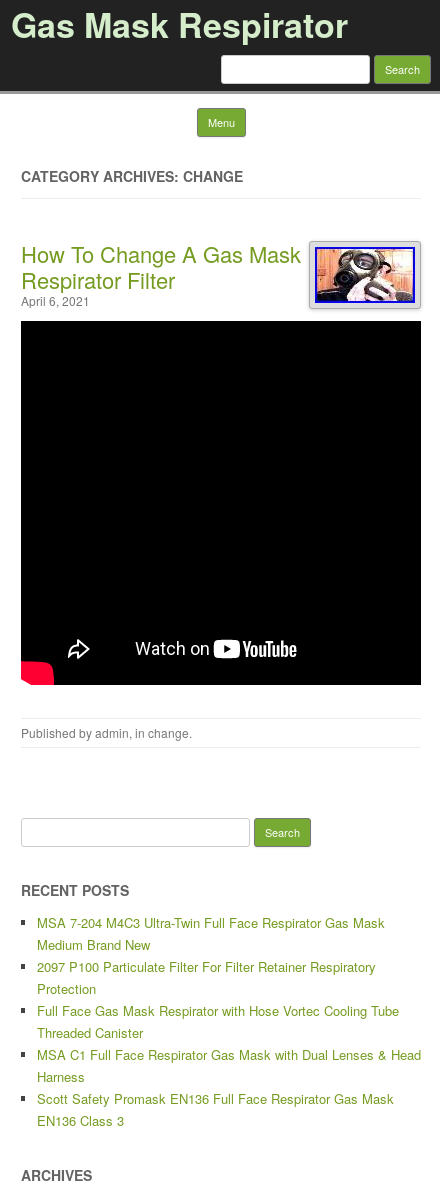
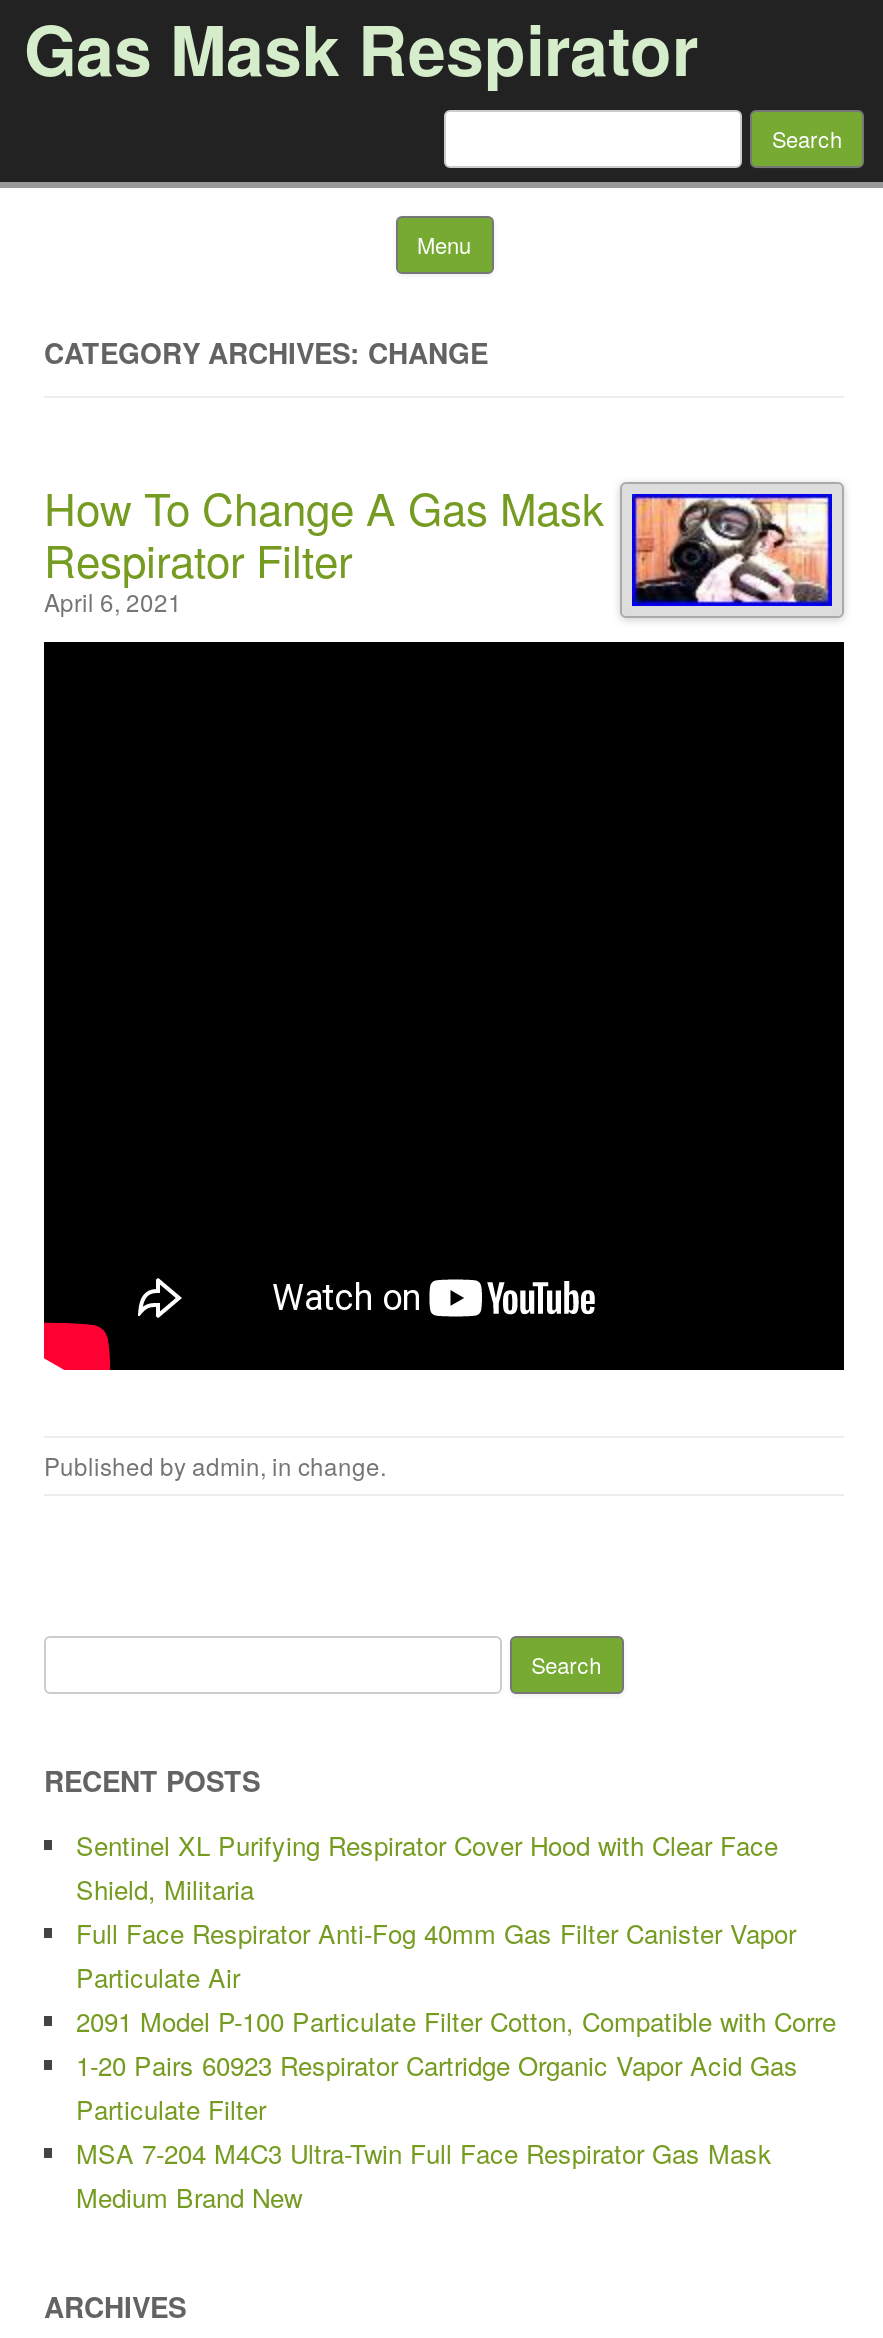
none -> [76,1826,836,2128] Sentinel XL Purifying Respirator Cover Hood with Clear Face | Shield, Militaria | Full Face Respirator Anti-Fog 40mm Gas Filter Canister Vapor | Particulate Air | 2091 Model P-100 Particulate Filter Cotton, Compatible with Corre | 1-20 Pairs 60923 Respirator Cartridge Organic Vapor Acid Gas | Particulate Filter
moved [37,913,385,954] -> [76,2134,772,2216]: MSA 7-204 M4C3 Ultra-Twin Full Face Respirator Gas Mask | Medium Brand New
[37,957,421,1130] 2097 P100 Particulate Filter For Filter Retainer Respiratory | Protection | Full Face Gas Mask Respirator with Hose Vortec Cooling Tube | Threaded Canister | MSA C1 Full Face Respirator Gas Mask with Dual Lenses & Head | Harness | Scott Safety Promask EN136 Full Face Respirator Gas Mask | EN136 Class 3 -> none

